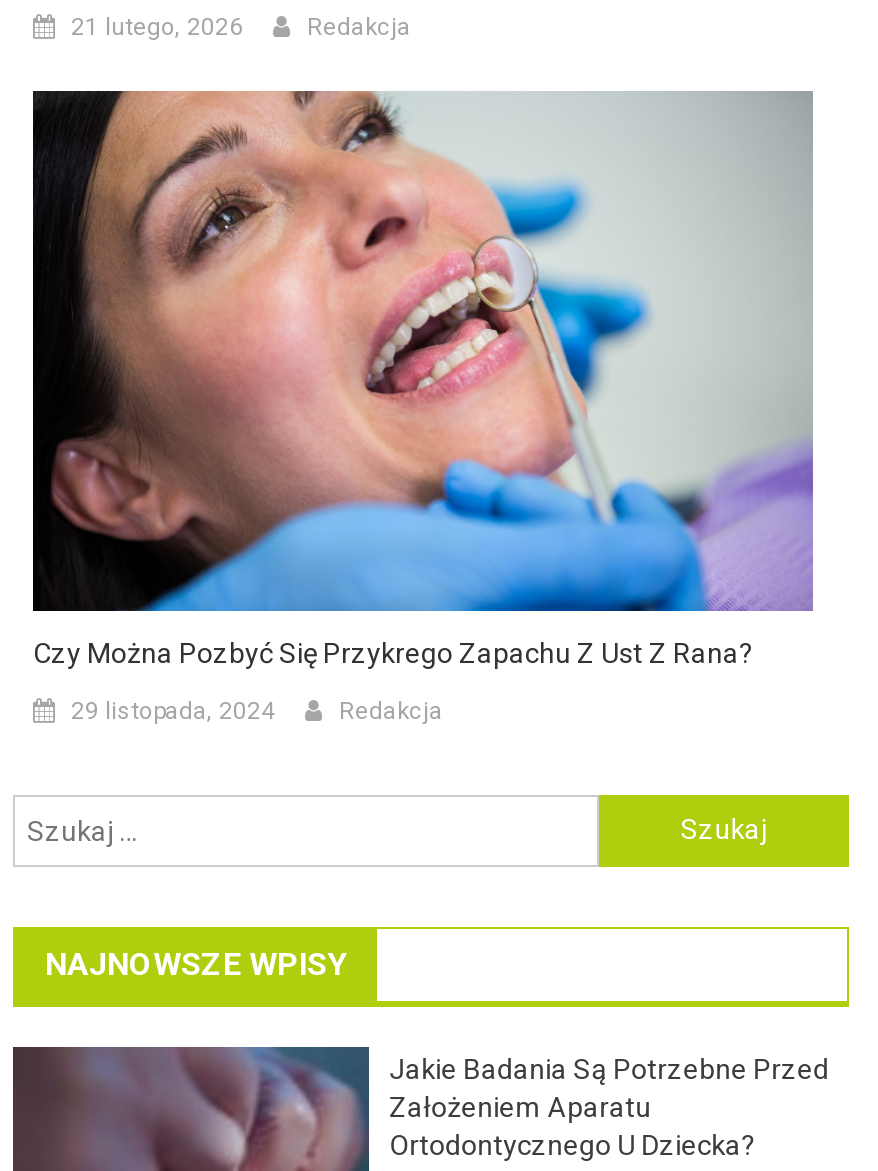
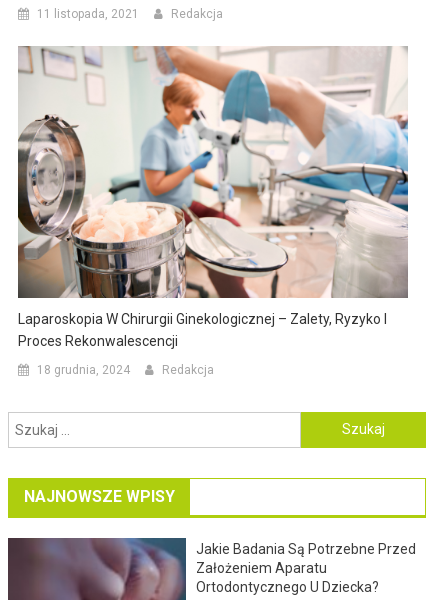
[71,13,243,41] 21 lutego, 2026 -> [37,7,139,21] 11 listopada, 2021
[31,91,815,669] [image] | Czy Można Pozbyć Się Przykrego Zapachu Z Ust Z Rana? -> [17,45,408,349] [image] | Laparoskopia W Chirurgii Ginekologicznej – Zalety, Ryzyko I | Proces Rekonwalescencji
[71,697,275,725] 29 listopada, 2024 -> [37,363,130,377] 18 grudnia, 2024

